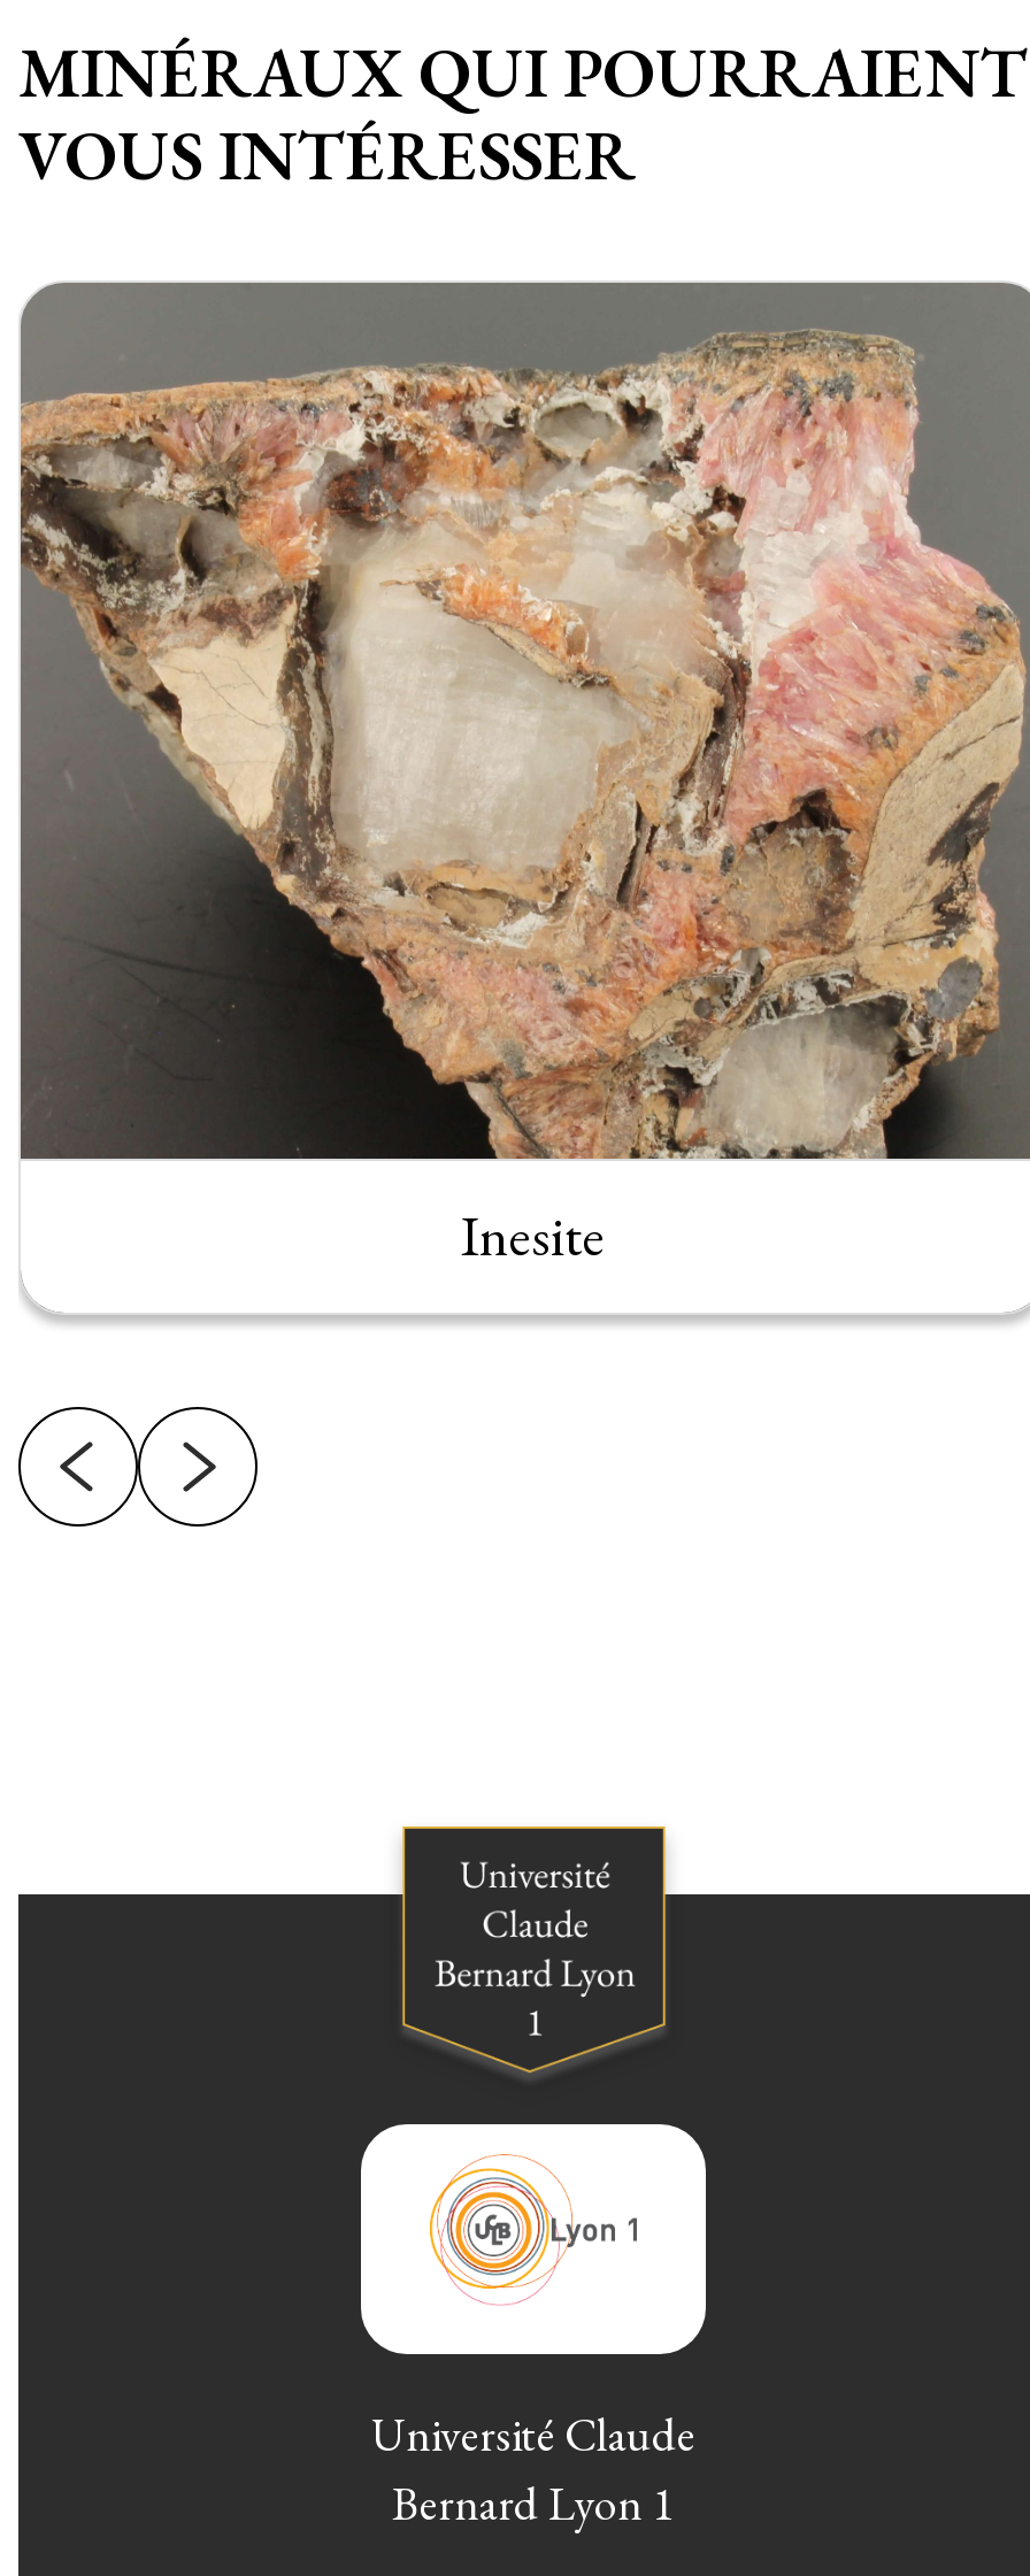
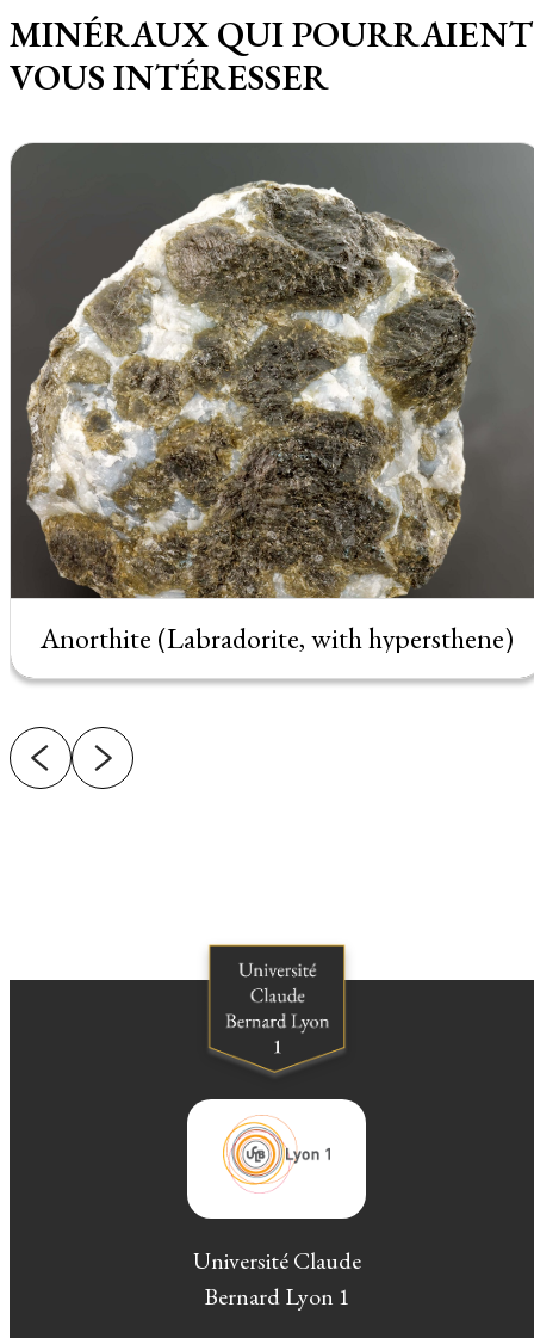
[18,283,1023,1271] [image] | Inesite -> [10,144,530,656] [image] | Anorthite (Labradorite, with hypersthene)

